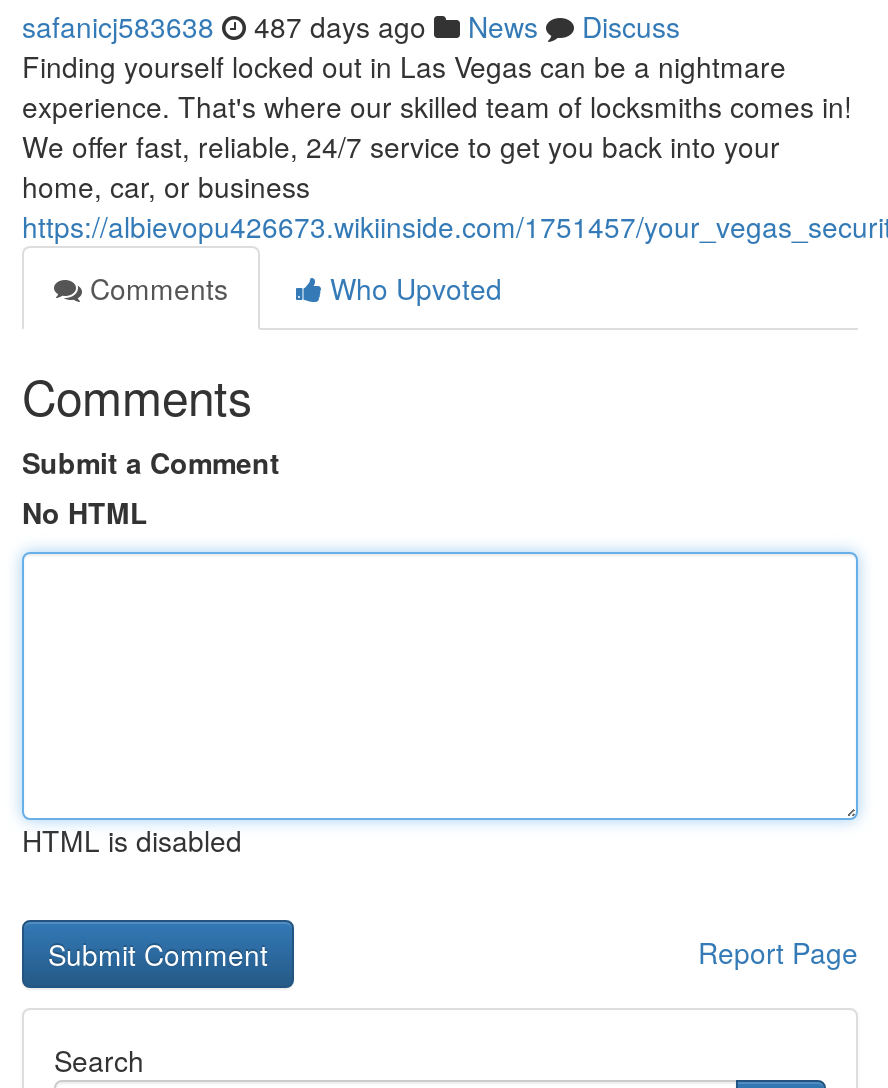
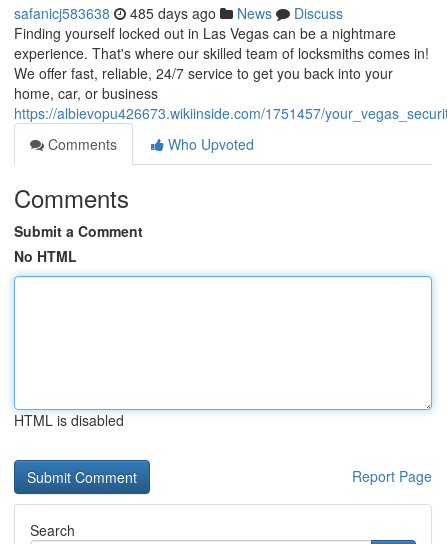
[22,6,680,46] safanicj583638 487 days ago News Discuss -> [14,3,343,23] safanicj583638 485 days ago News Discuss

